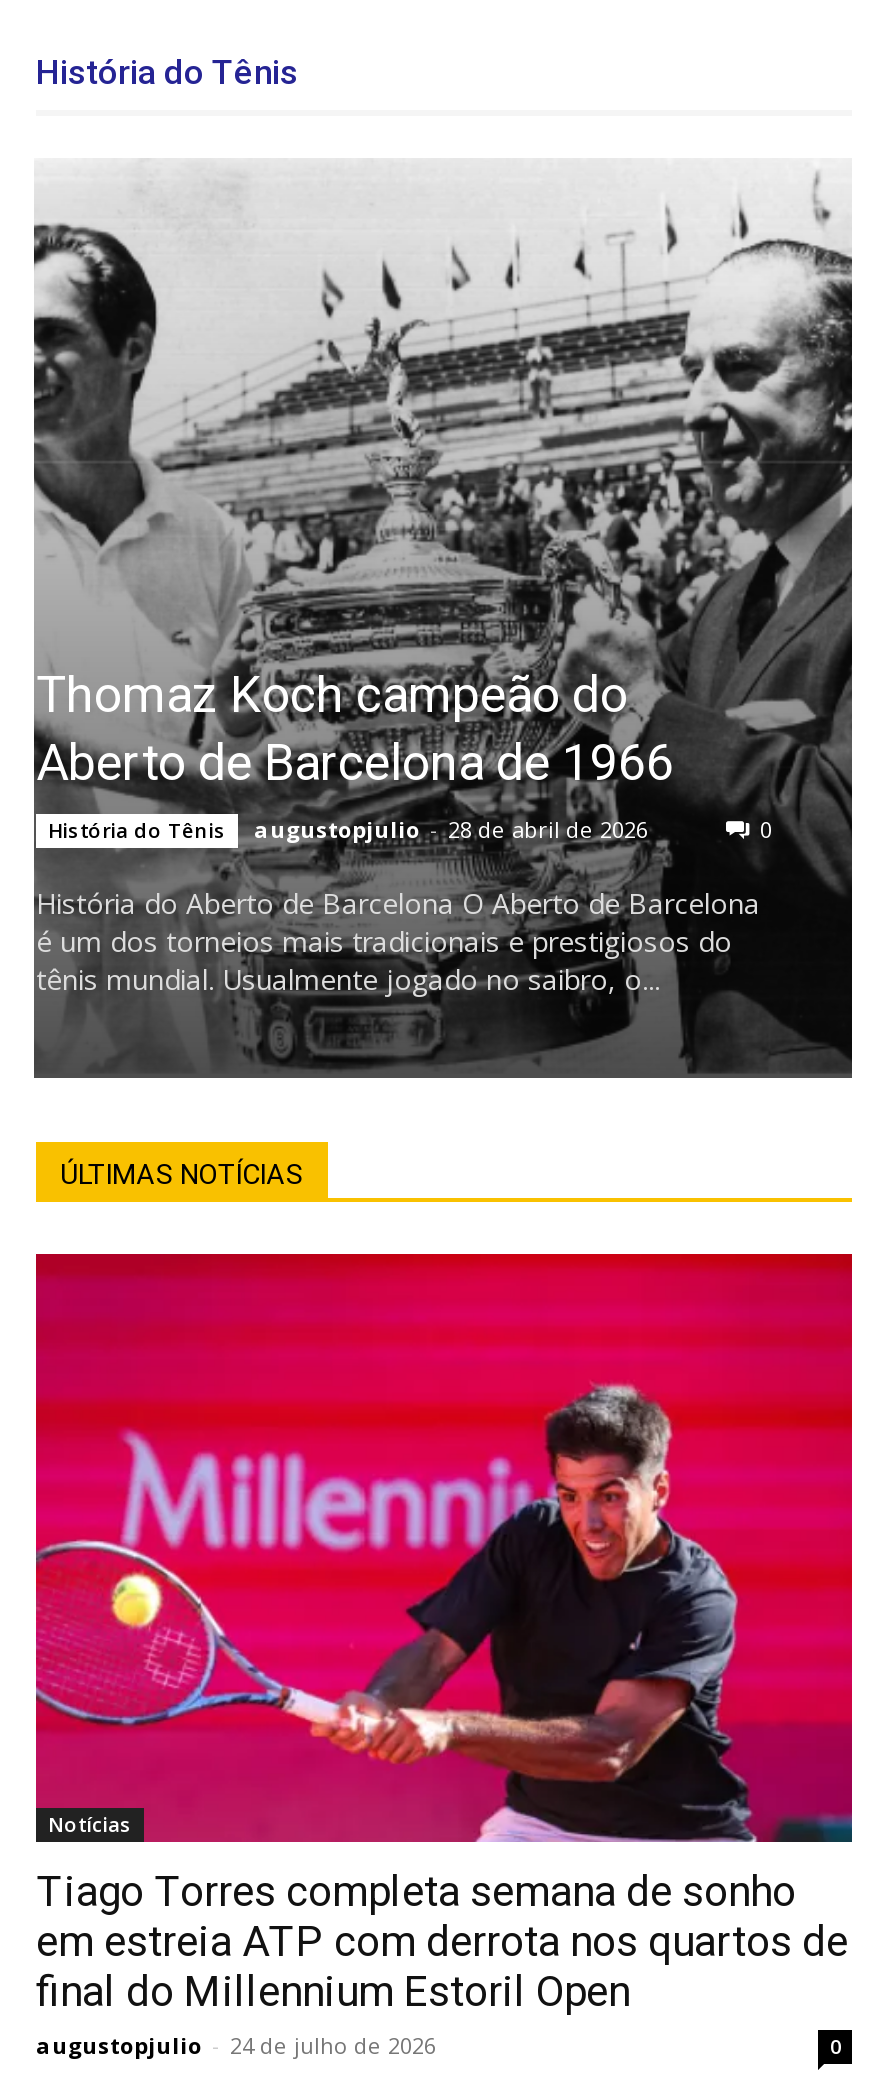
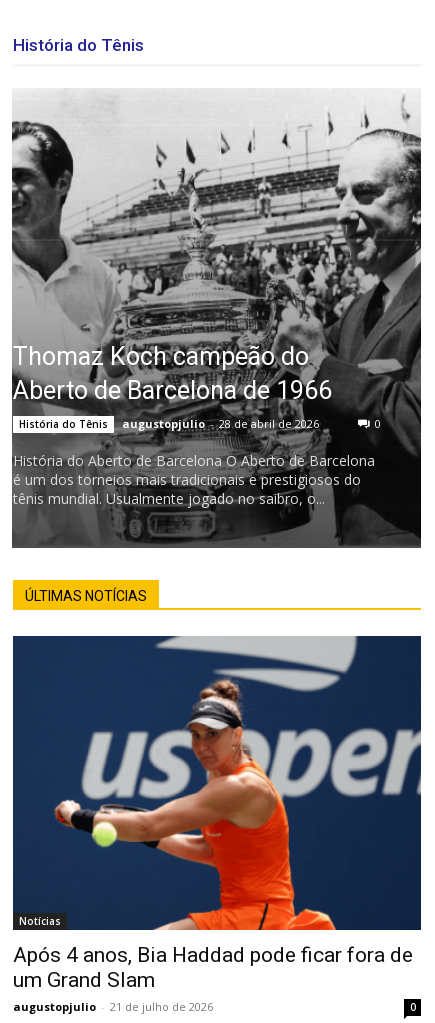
[34,1252,854,2060] [image] | Tiago Torres completa semana de sonho | em estreia ATP com derrota nos quartos de | final do Millennium Estoril Open | augustopjulio - 24 de julho de 2026 -> [12,635,422,1014] [image] | Após 4 anos, Bia Haddad pode ficar fora de | um Grand Slam | augustopjulio - 21 de julho de 2026

